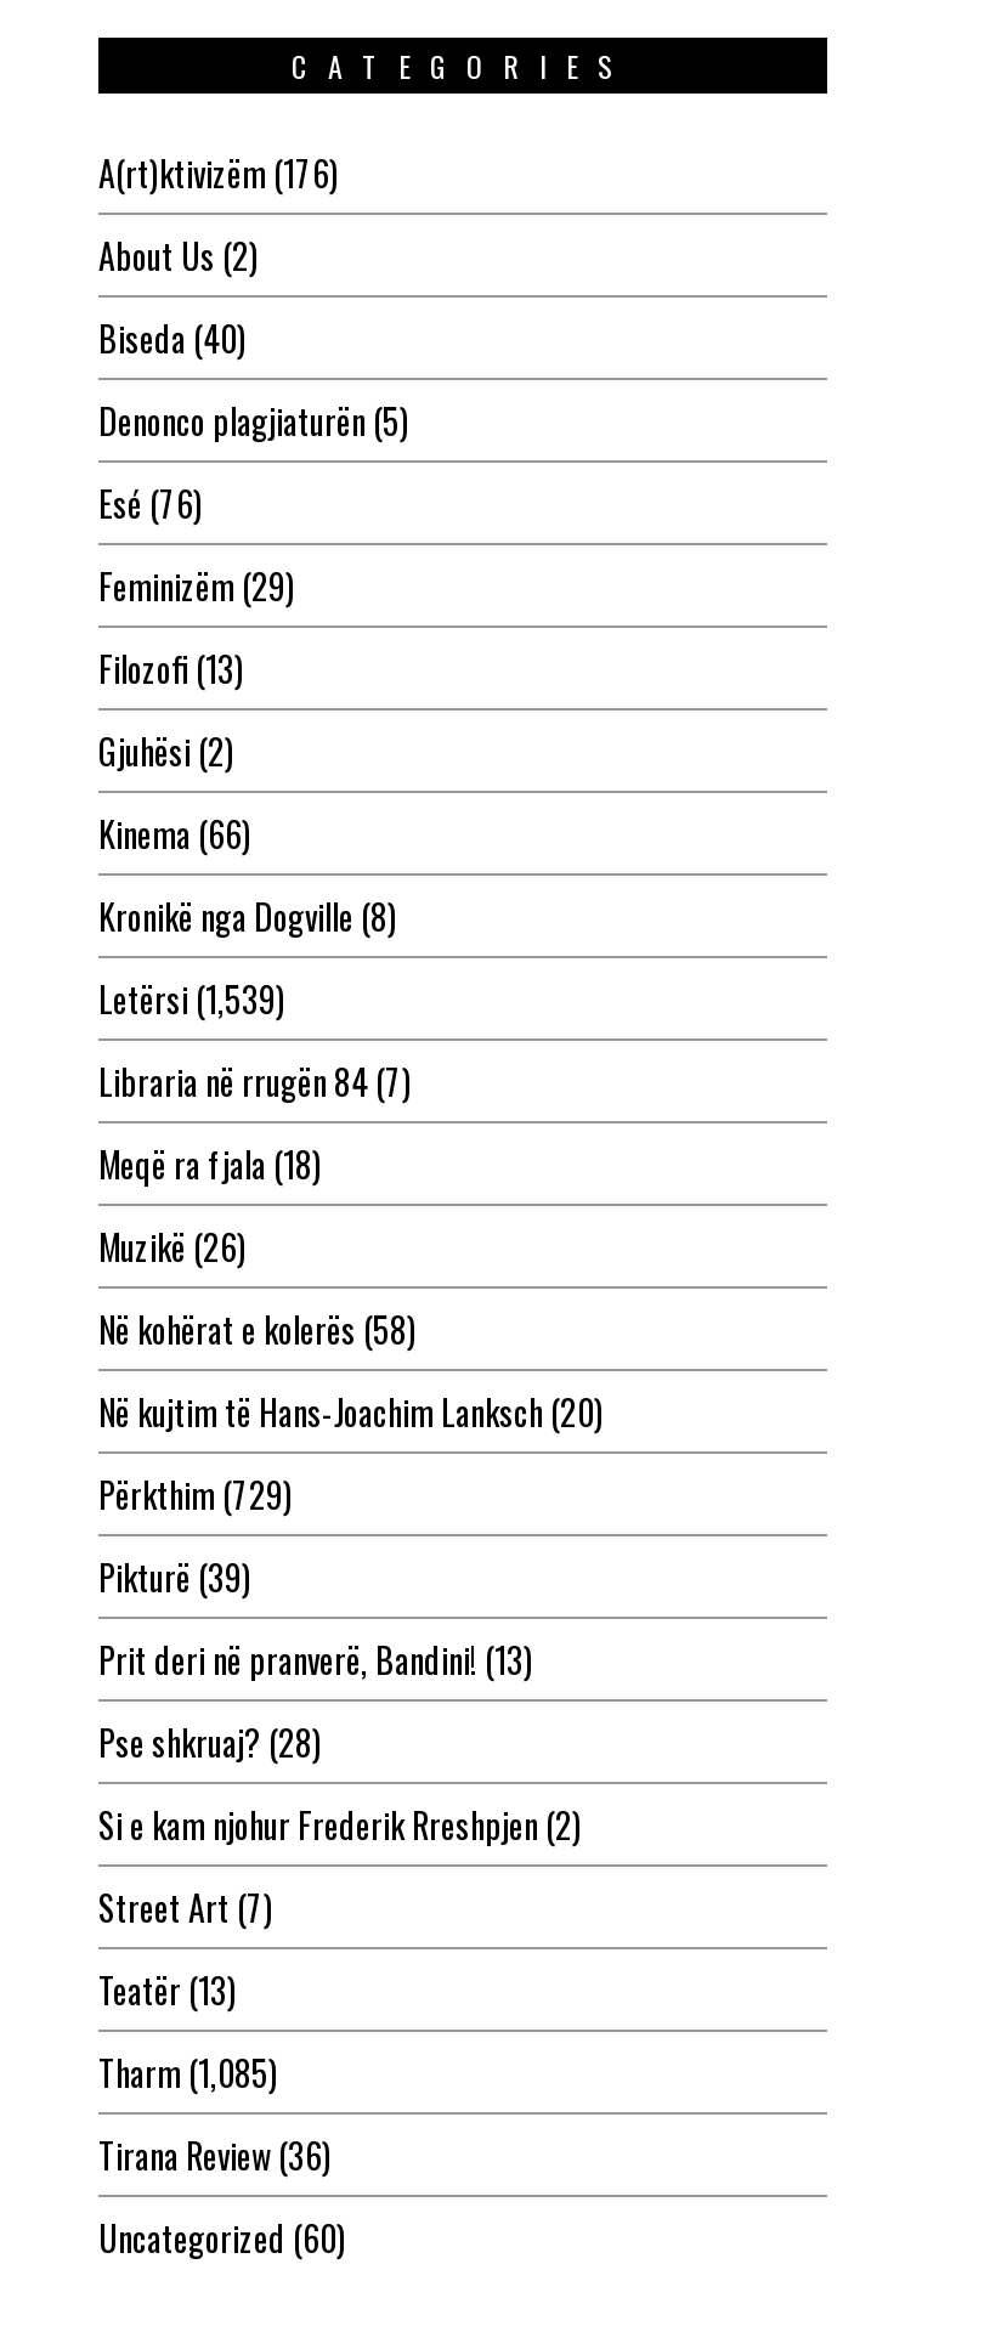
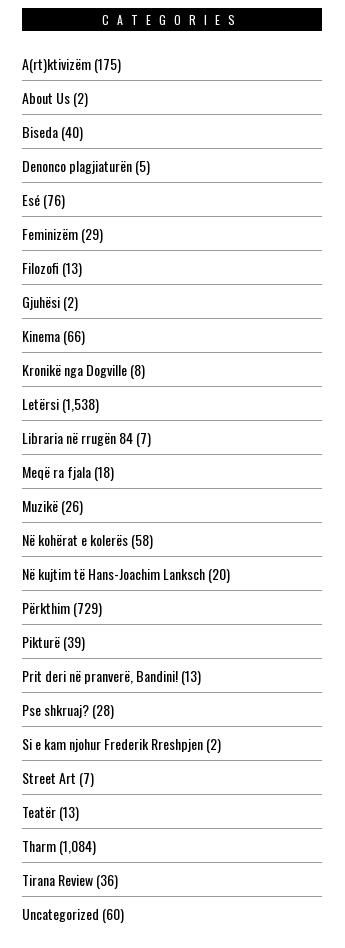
[98,148,339,199] A(rt)ktivizëm (176) -> [22,53,121,74] A(rt)ktivizëm (175)
[98,974,285,1025] Letërsi (1,539) -> [22,393,99,414] Letërsi (1,538)
[98,2048,278,2099] Tharm (1,085) -> [22,835,96,856] Tharm (1,084)

